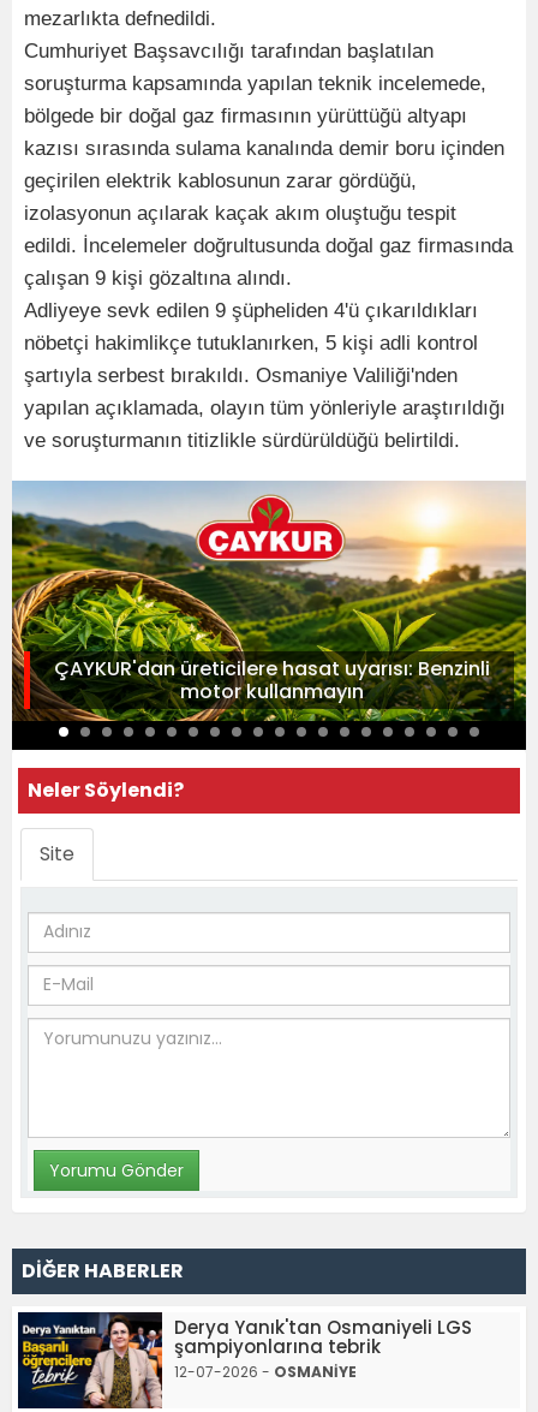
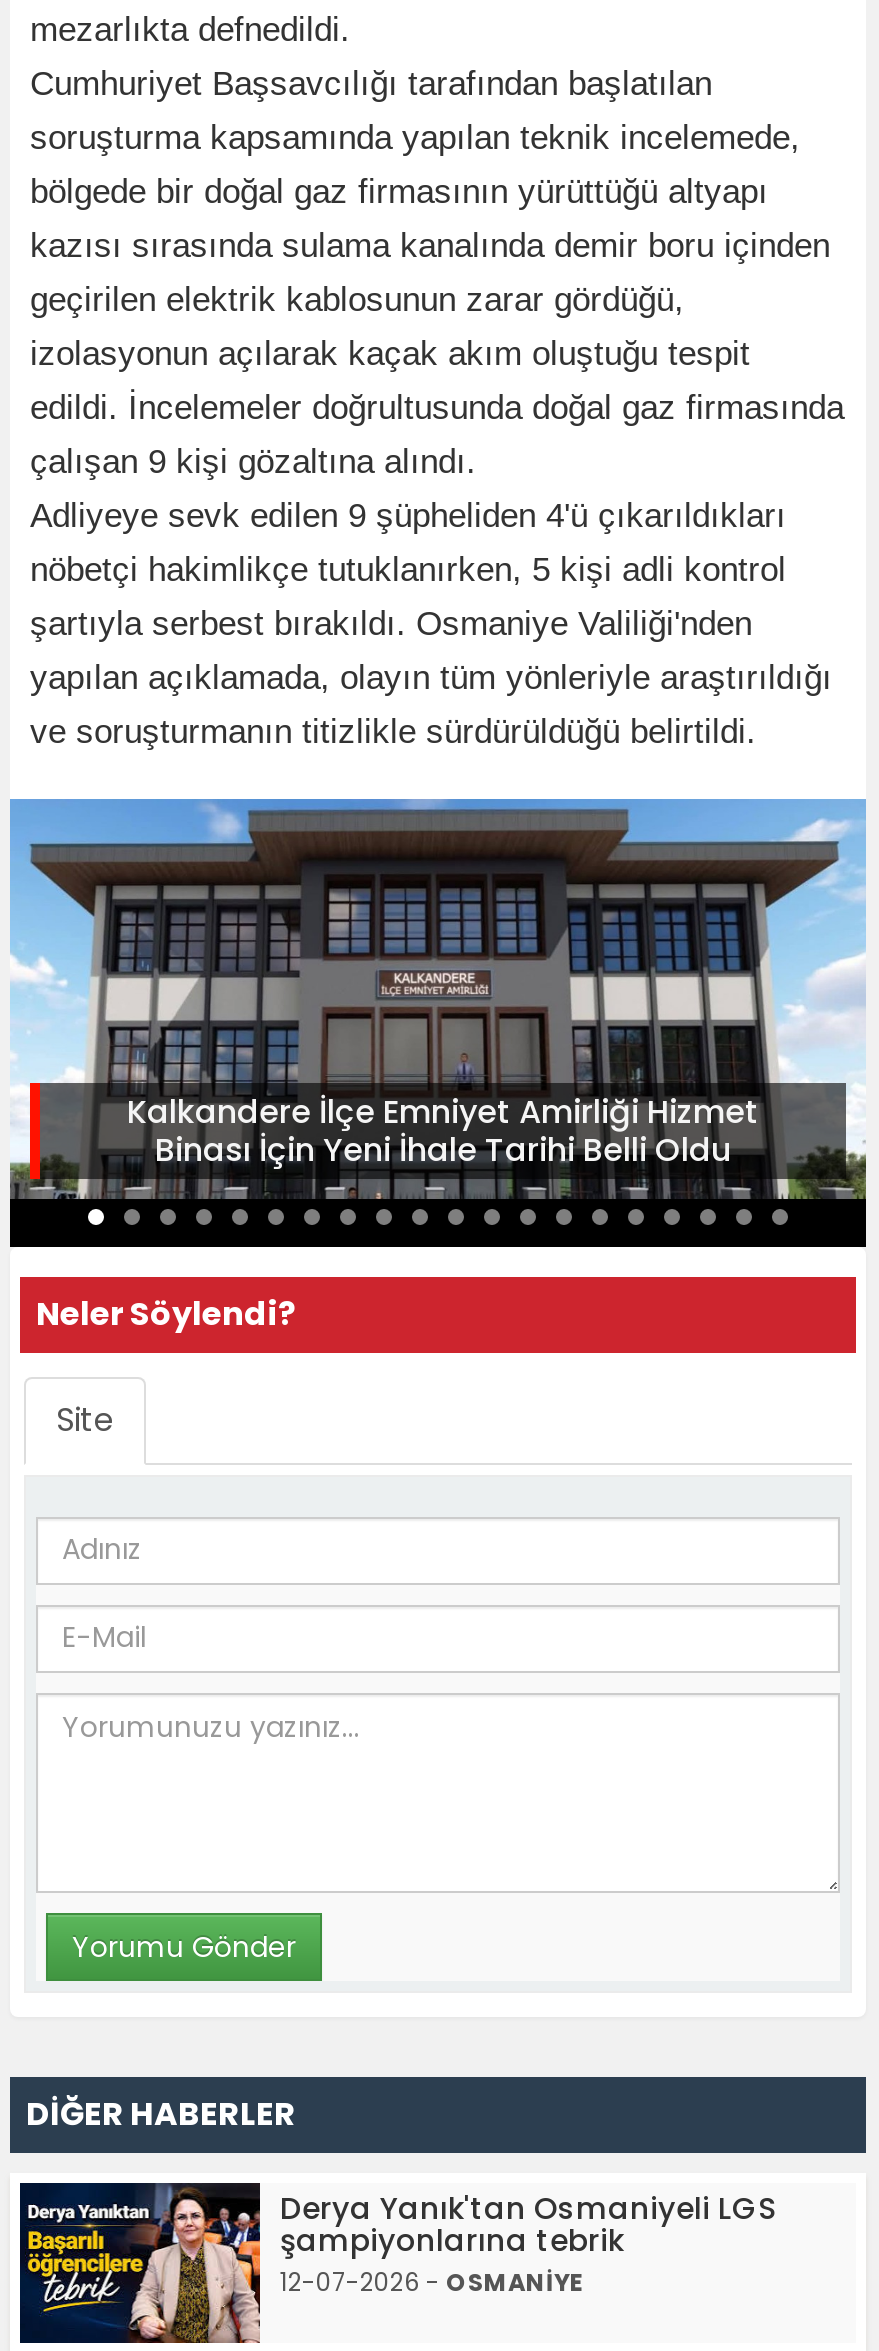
[11,481,527,722] [image] | ÇAYKUR'dan üreticilere hasat uyarısı: Benzinli | motor kullanmayın -> [10,797,868,1201] [image] | Kalkandere İlçe Emniyet Amirliği Hizmet | Binası İçin Yeni İhale Tarihi Belli Oldu

